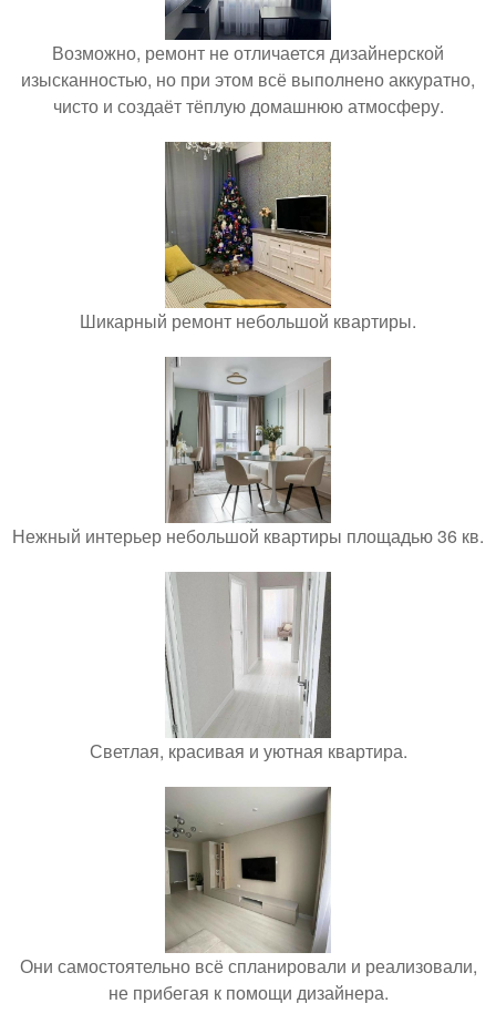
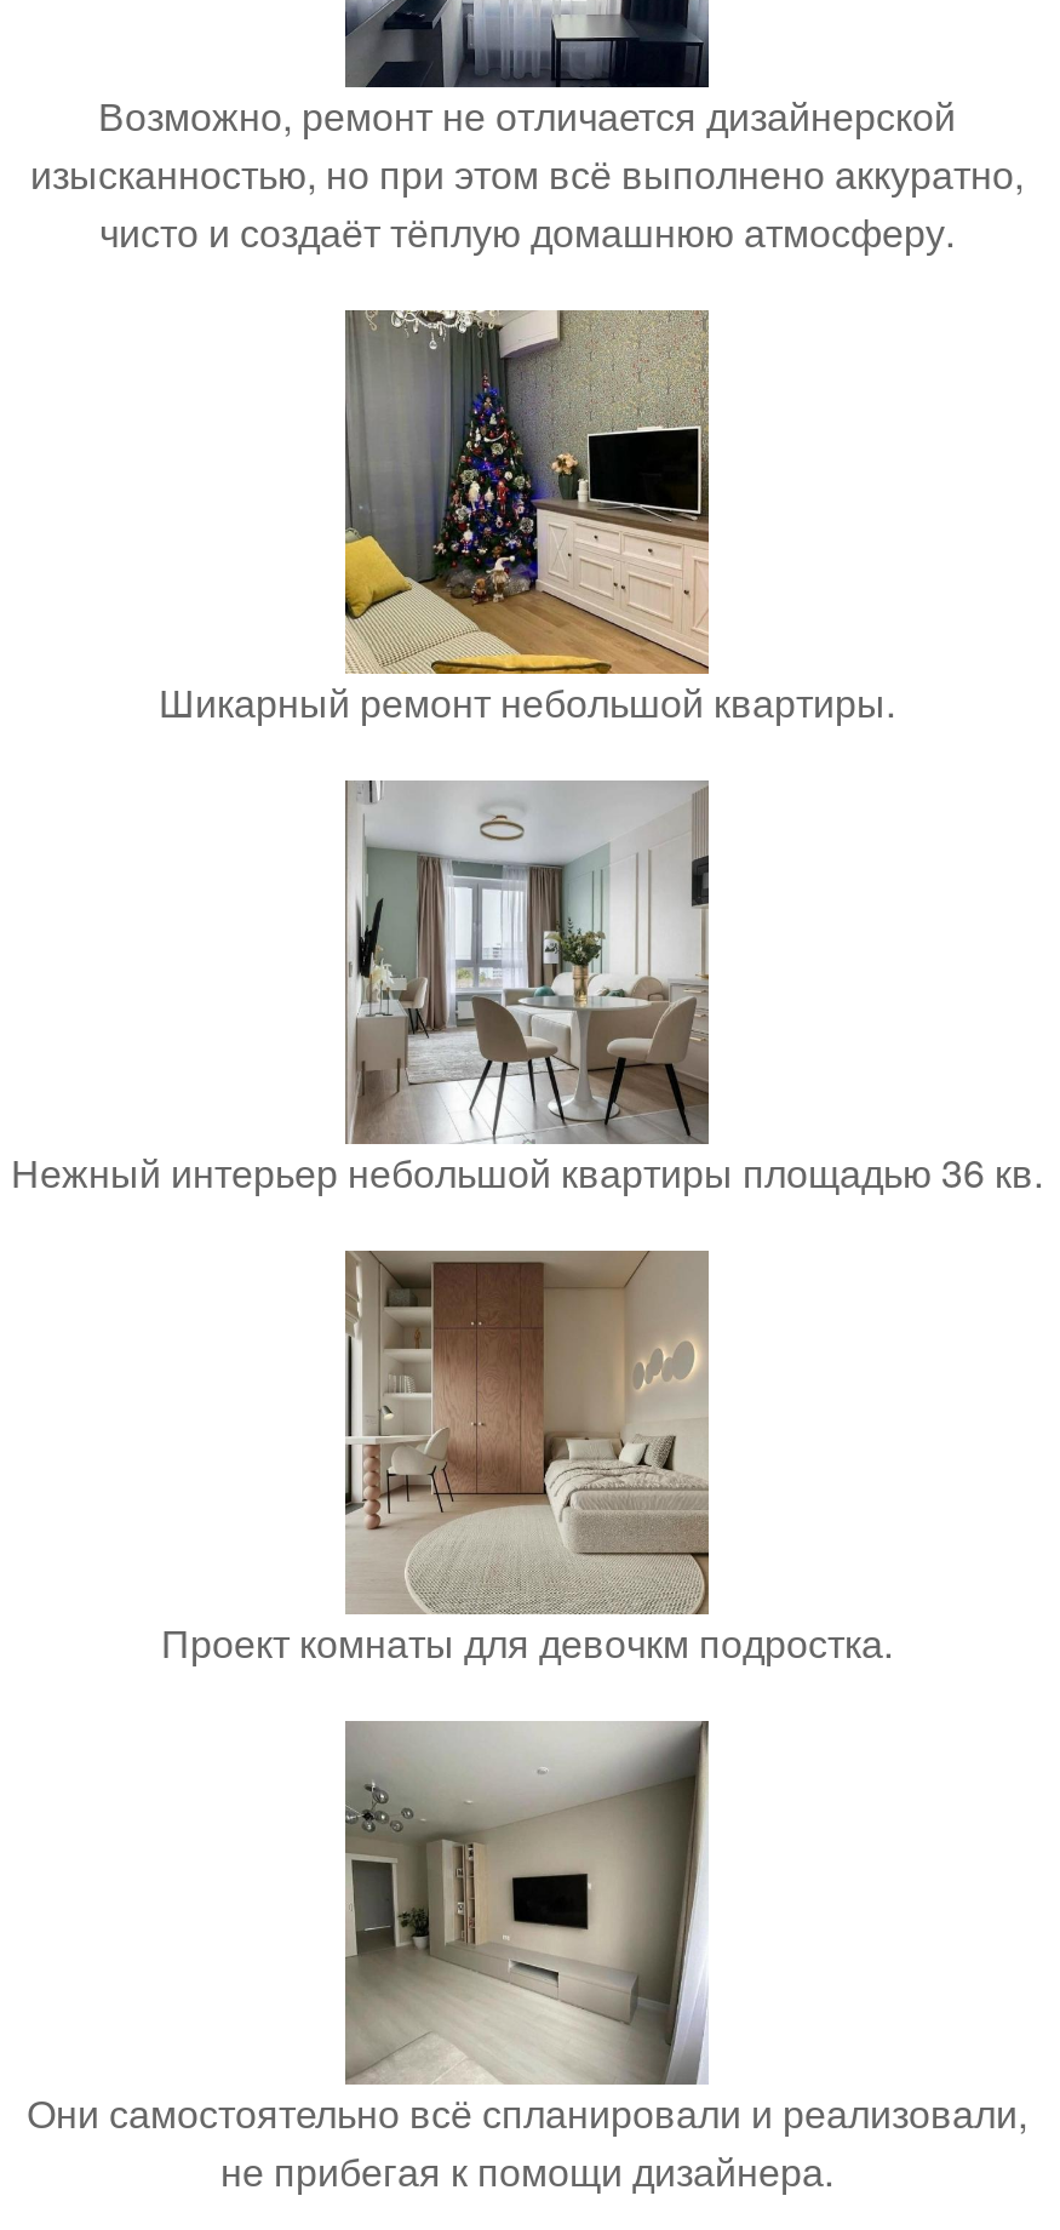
[89,572,407,763] [image] | Светлая, красивая и уютная квартира. -> [161,1251,893,1670] [image] | Проект комнаты для девочкм подростка.

